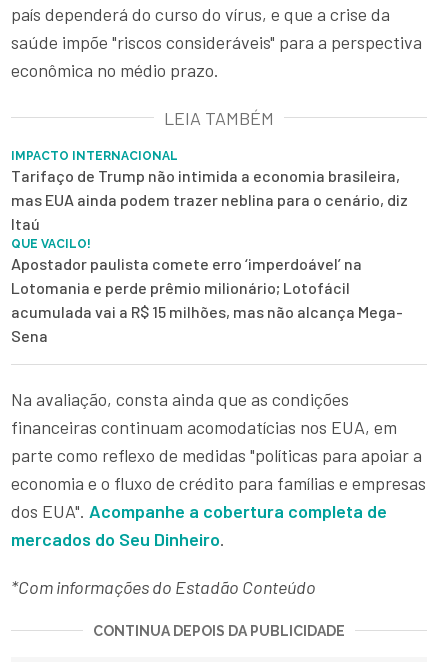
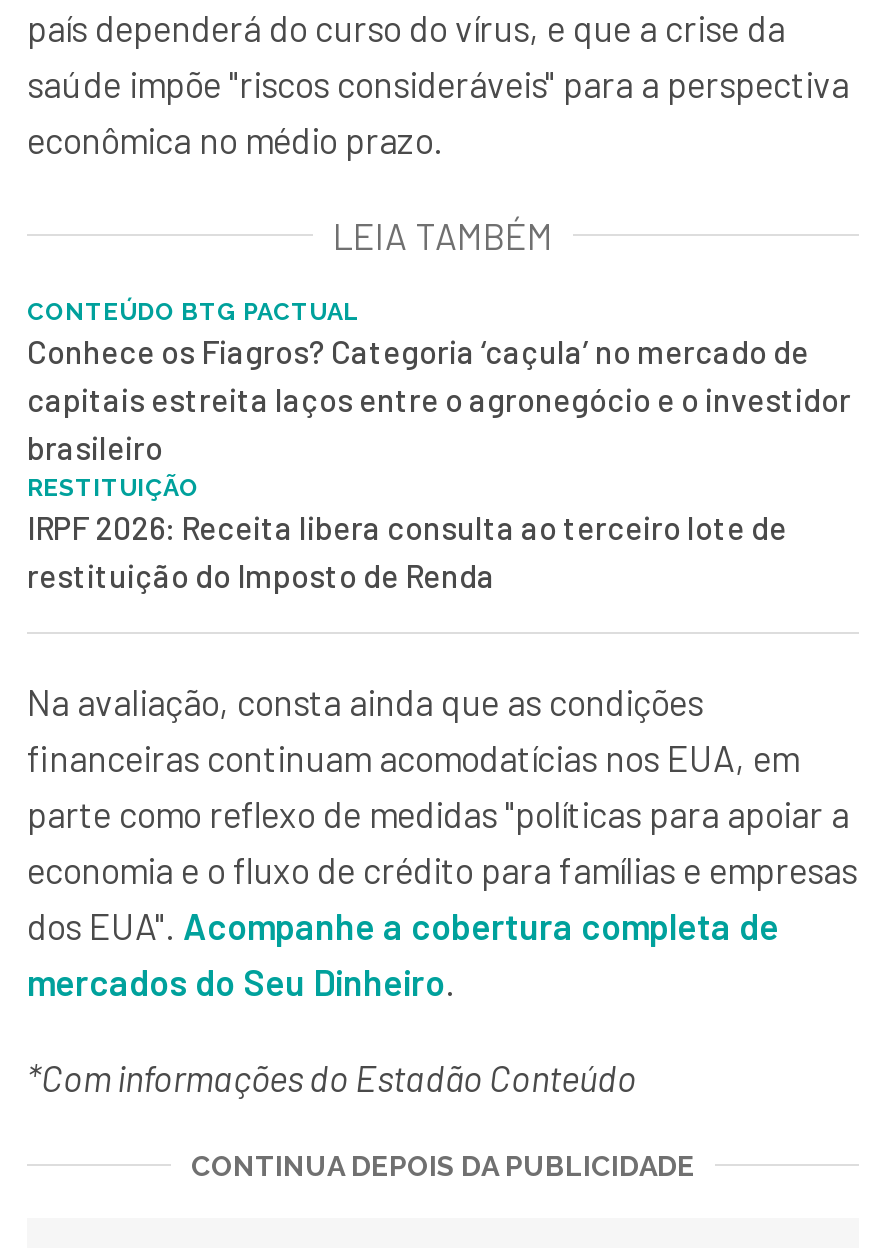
[11,149,408,345] IMPACTO INTERNACIONAL | Tarifaço de Trump não intimida a economia brasileira, | mas EUA ainda podem trazer neblina para o cenário, diz | Itaú | QUE VACILO! | Apostador paulista comete erro ‘imperdoável’ na | Lotomania e perde prêmio milionário; Lotofácil | acumulada vai a R$ 15 milhões, mas não alcança Mega- | Sena -> [27,298,851,594] CONTEÚDO BTG PACTUAL | Conhece os Fiagros? Categoria ‘caçula’ no mercado de | capitais estreita laços entre o agronegócio e o investidor | brasileiro | RESTITUIÇÃO | IRPF 2026: Receita libera consulta ao terceiro lote de | restituição do Imposto de Renda

